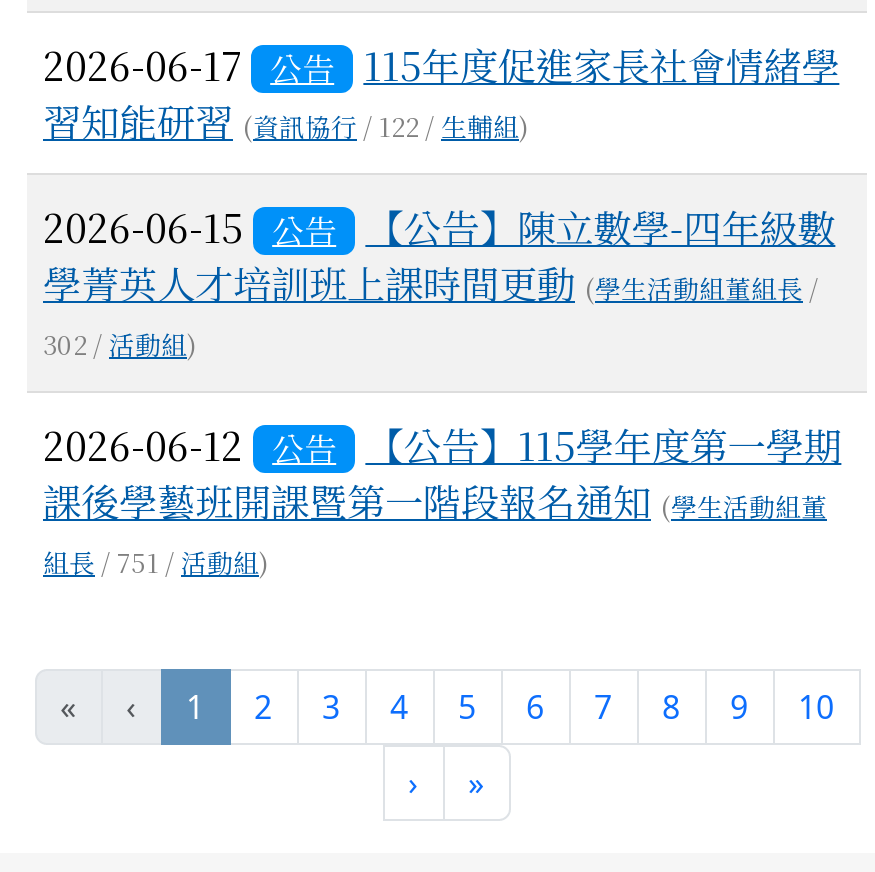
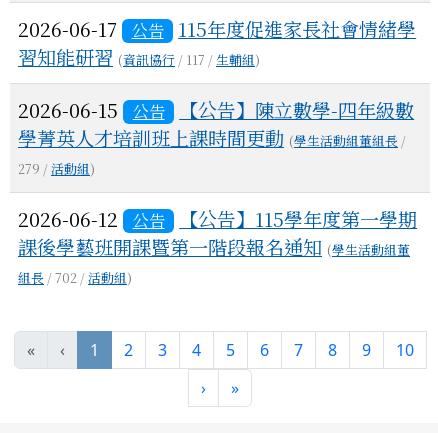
[43,93,529,147] 習知能研習 (資訊協行/ 122 /生輔組) -> [18,43,260,70] 習知能研習 (資訊協行/ 117 /生輔組)
[43,325,197,363] 302 /活動組) -> [18,159,95,178] 279 /活動組)
[43,543,269,581] 組長/ 751 /活動組) -> [18,268,132,287] 組長/ 702 /活動組)

